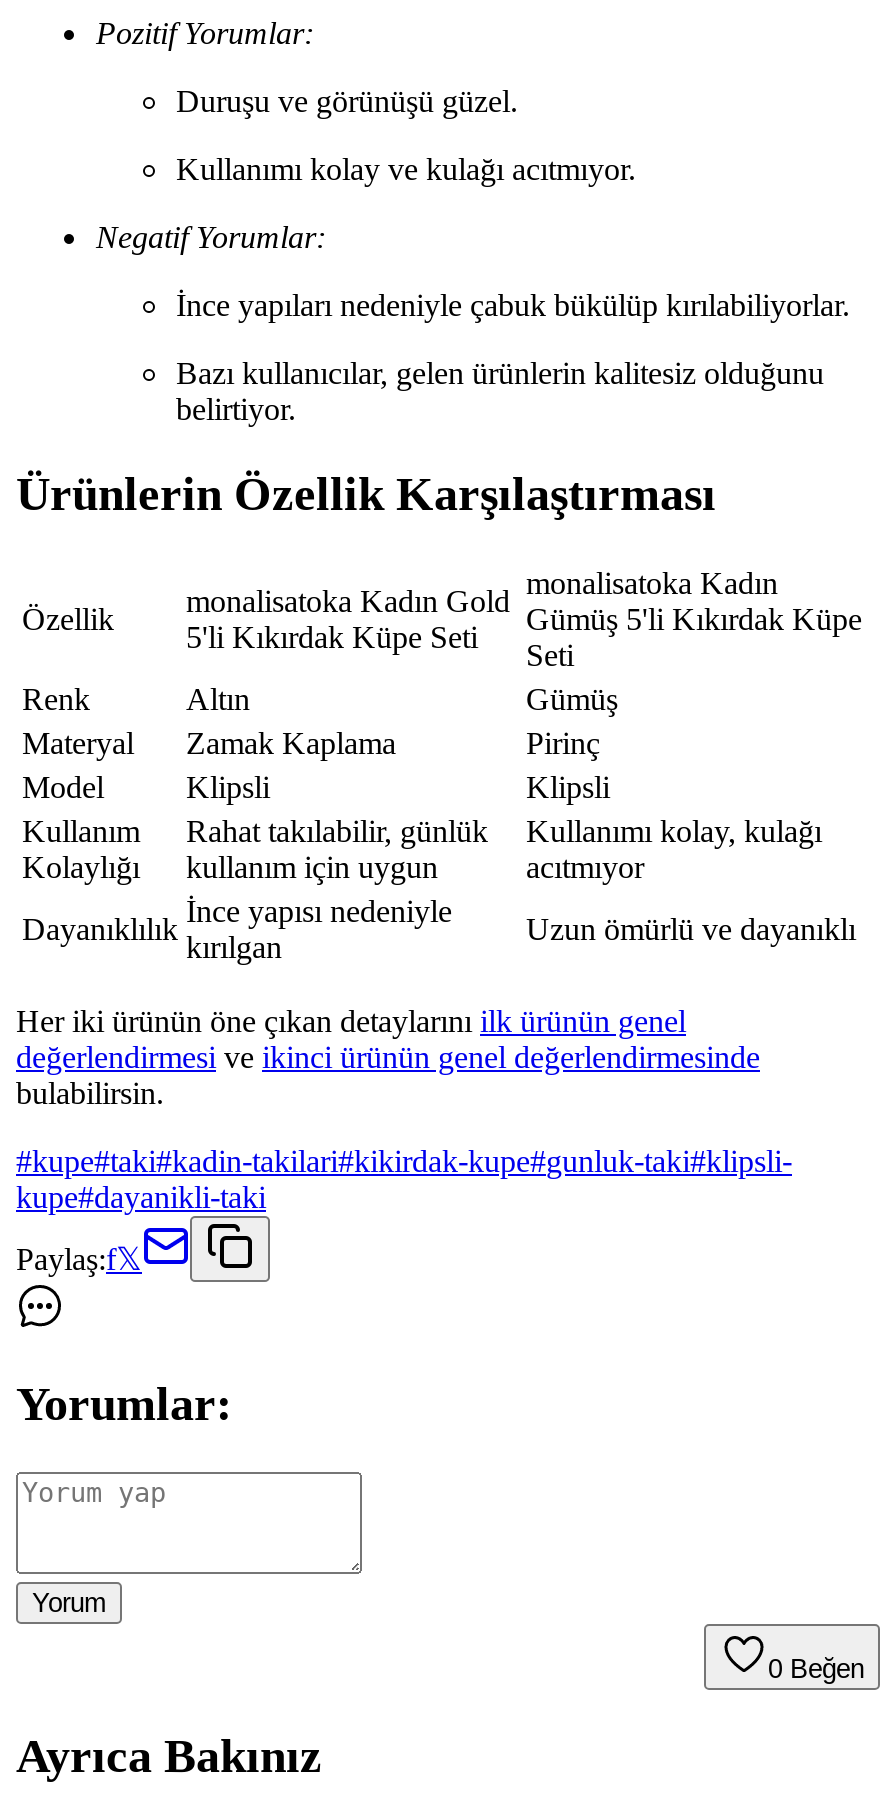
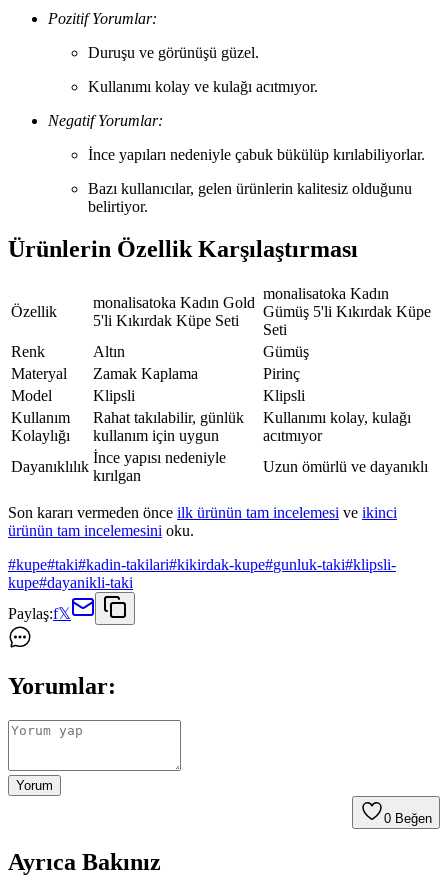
[16,1005,760,1111] Her iki ürünün öne çıkan detaylarını ilk ürünün genel | değerlendirmesi ve ikinci ürünün genel değerlendirmesinde | bulabilirsin. -> [8,504,397,539] Son kararı vermeden önce ilk ürünün tam incelemesi ve ikinci | ürünün tam incelemesini oku.

